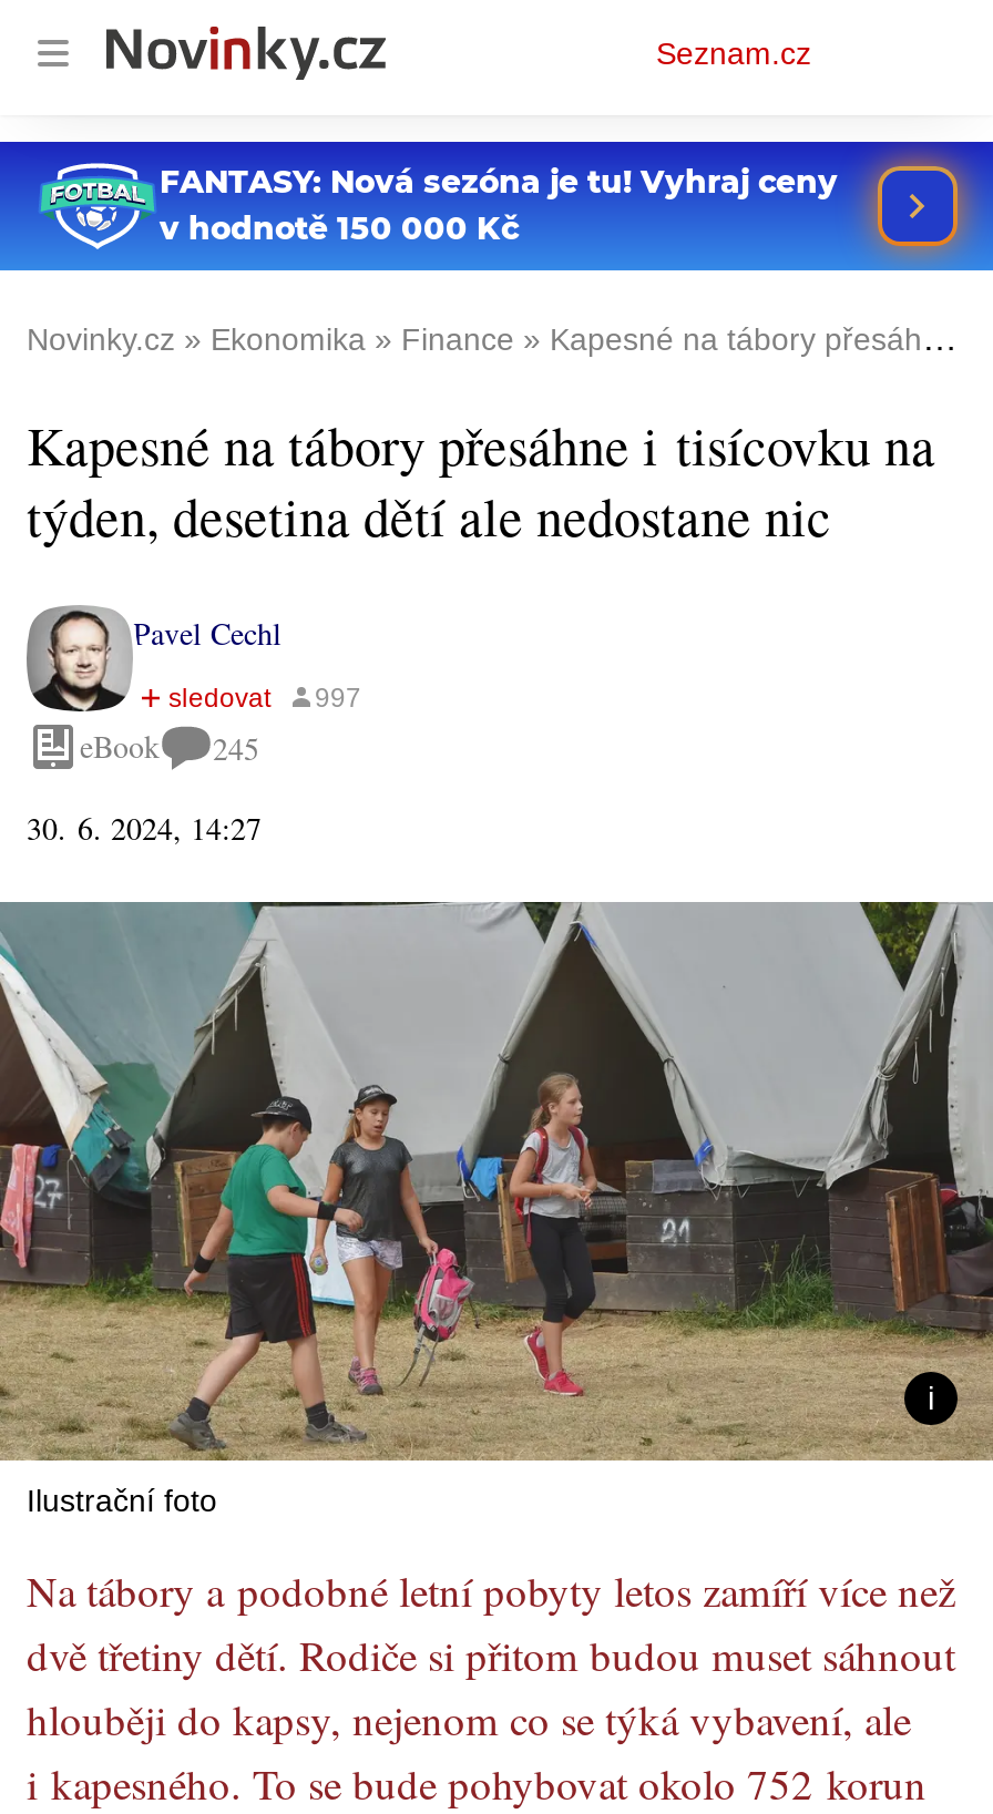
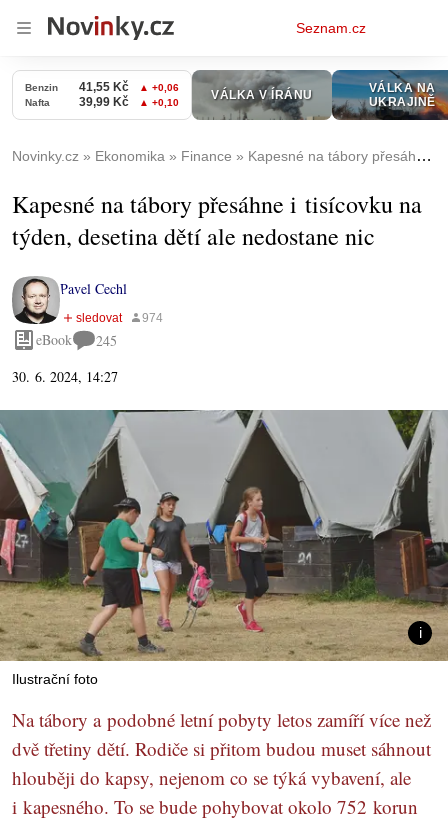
[7,140,986,273] [image] -> [3,68,445,125] [image]

